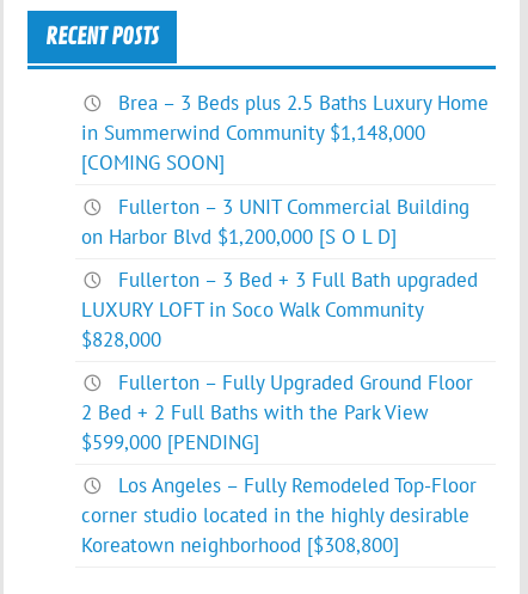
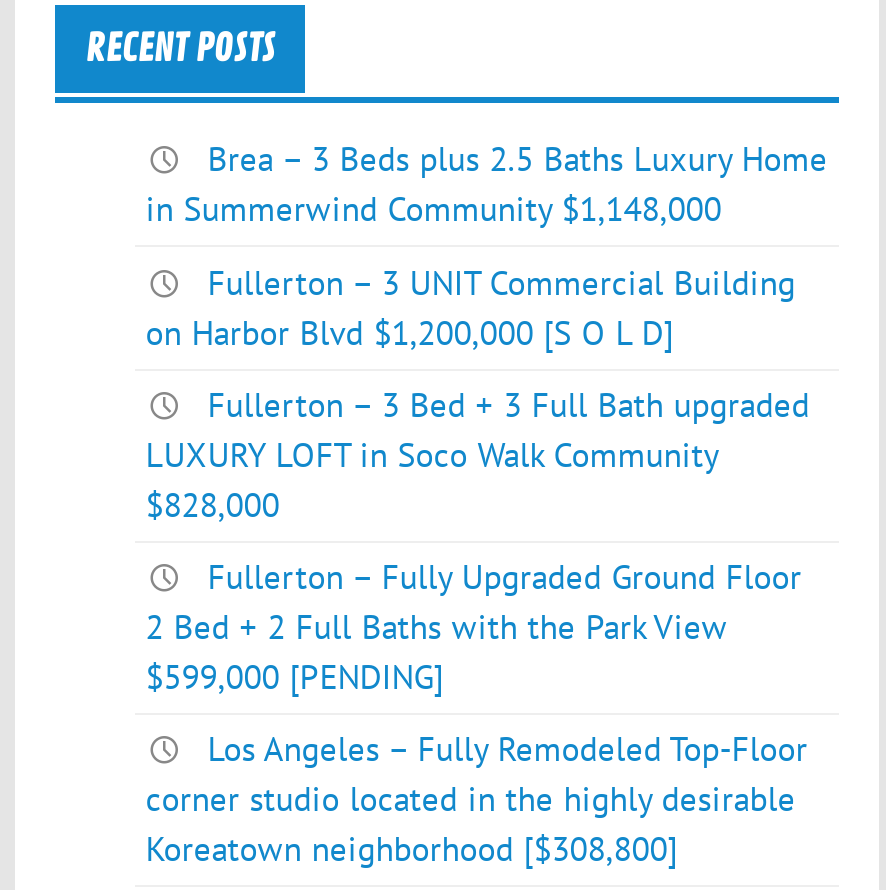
[81,150,225,176] [COMING SOON] -> none

